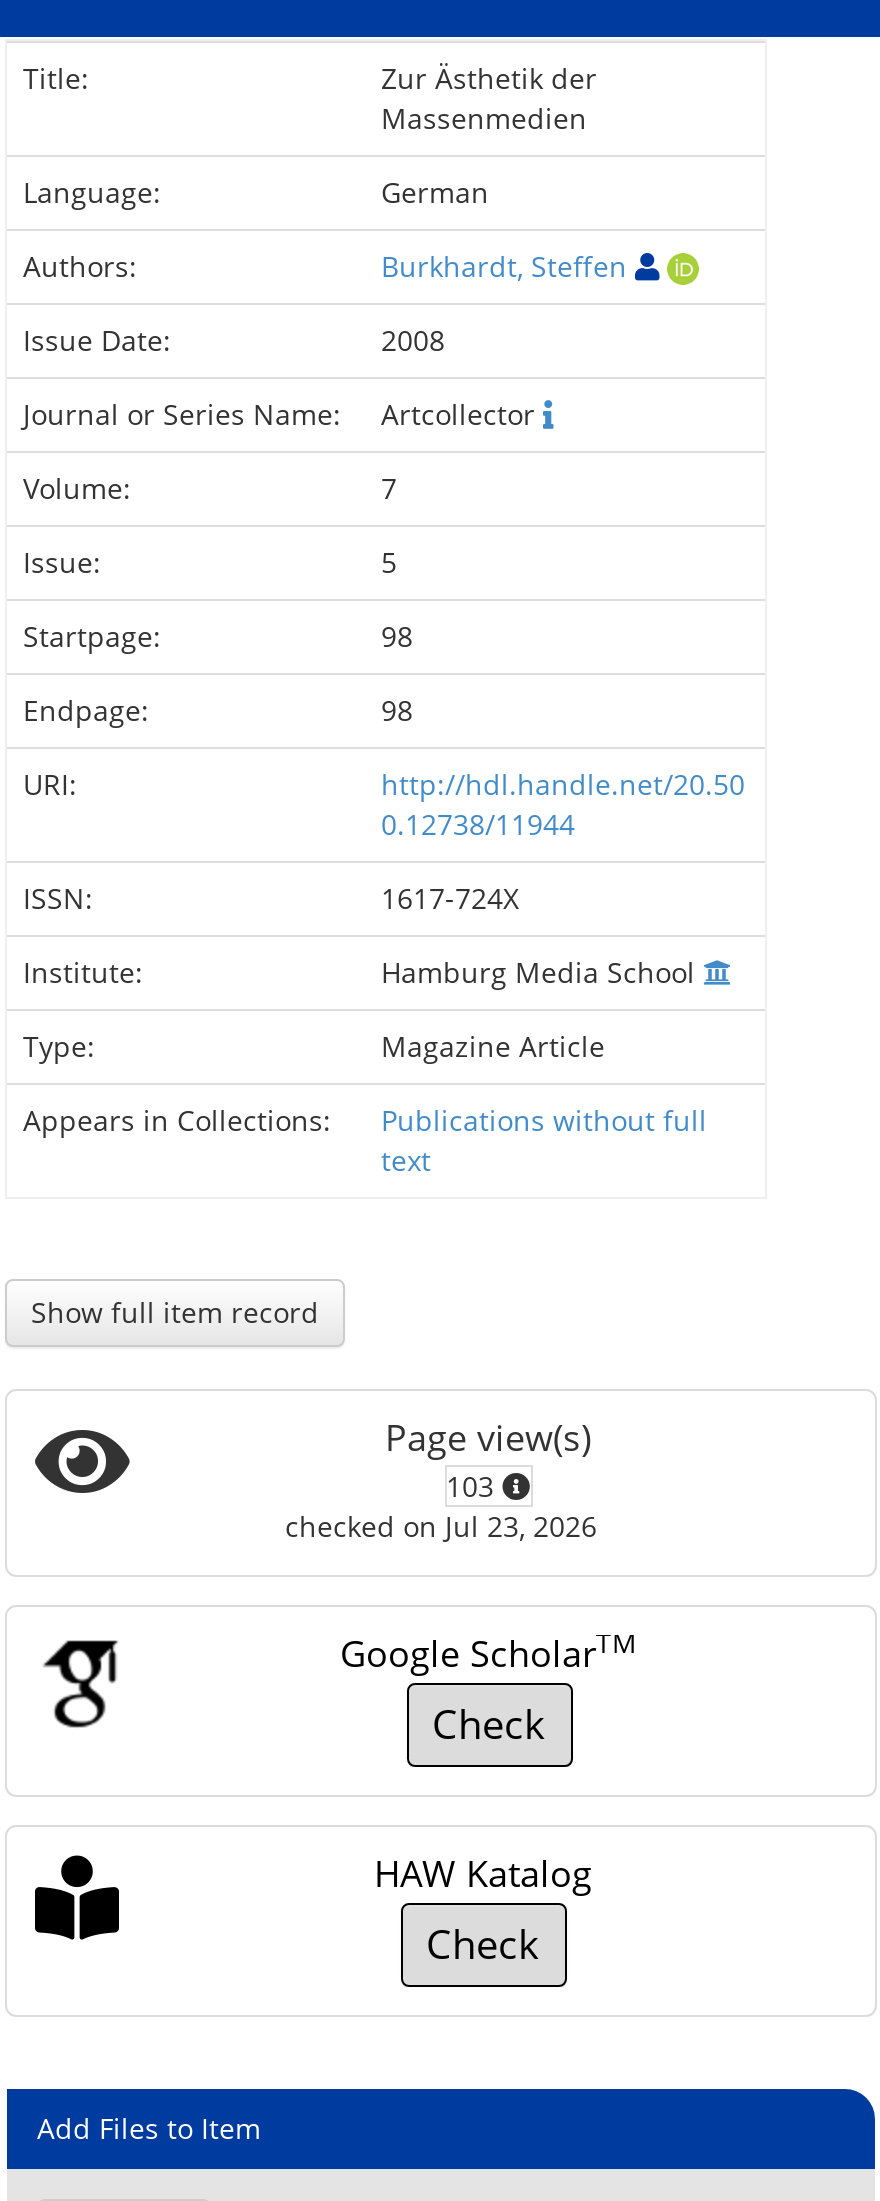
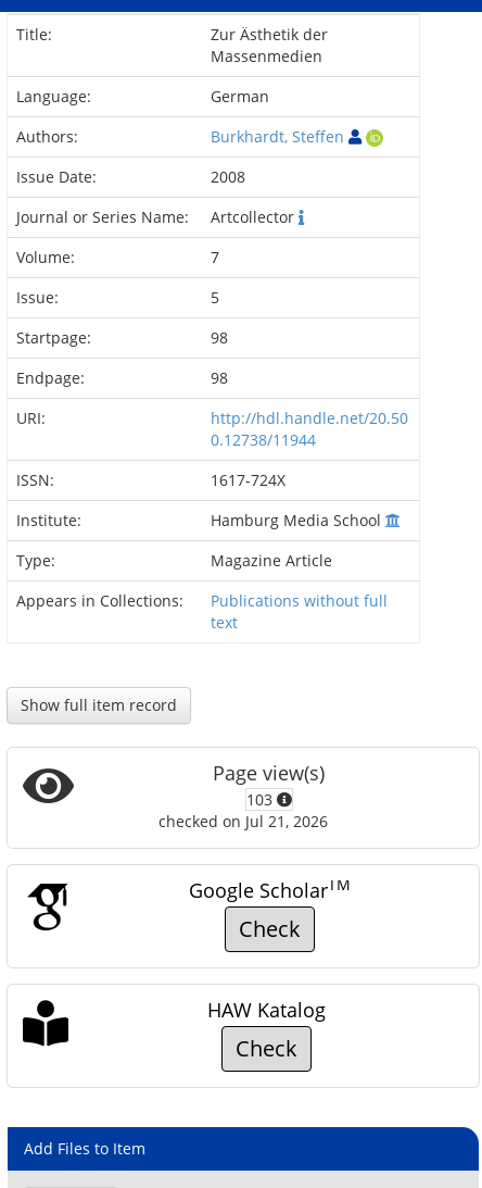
[285,1507,597,1545] checked on Jul 23, 2026 -> [158,811,328,831] checked on Jul 21, 2026

